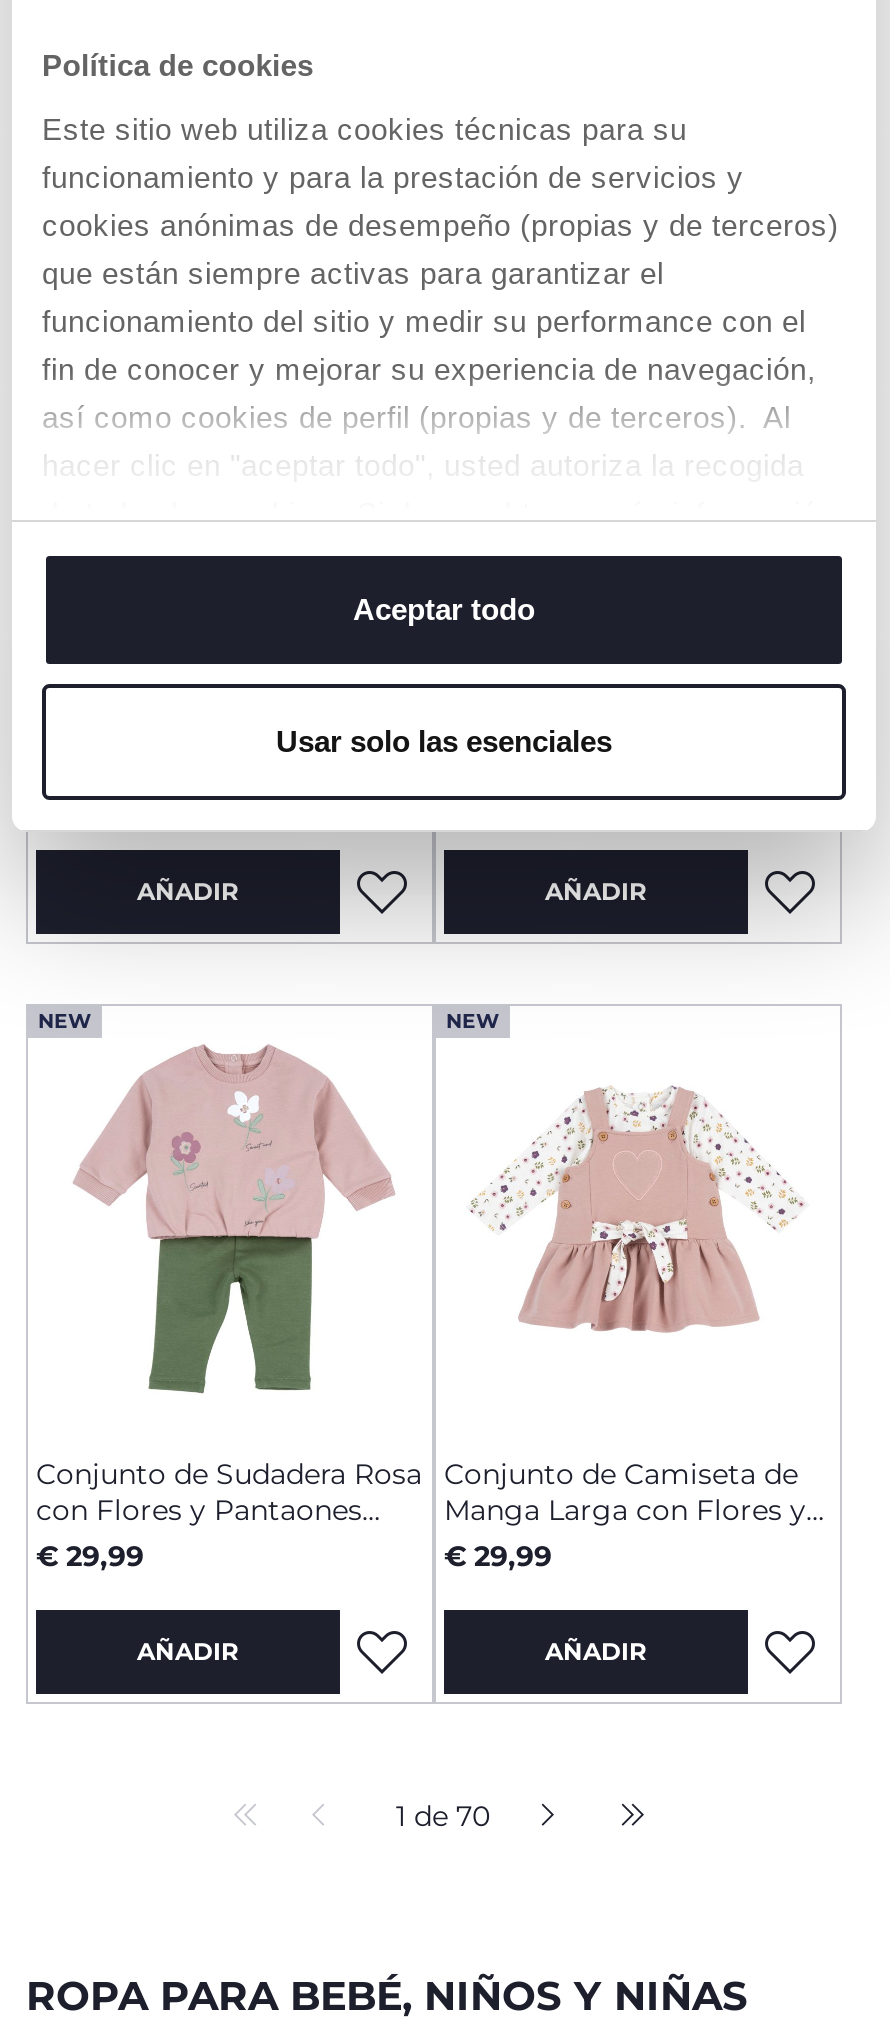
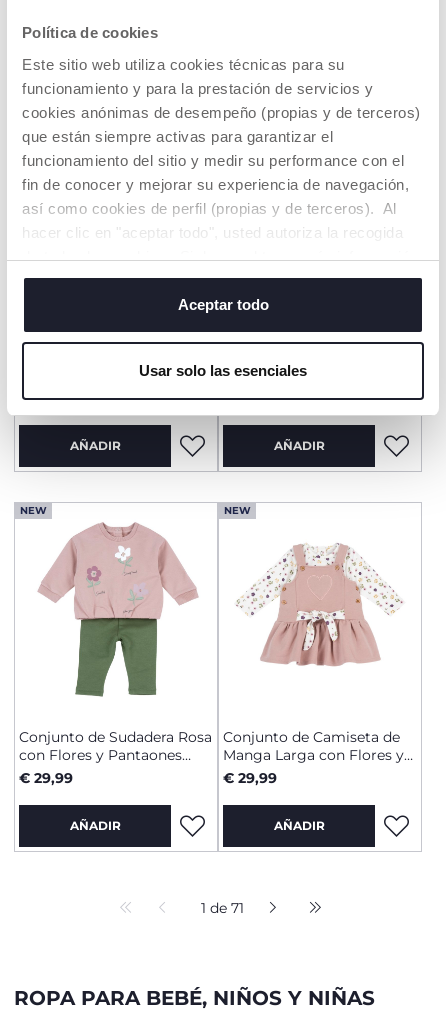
[396,1798,490,1834] 1 de 70 -> [201,899,244,917] 1 de 71

